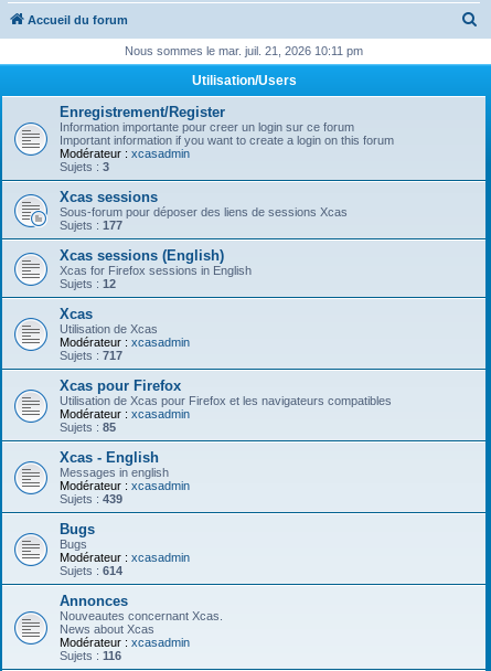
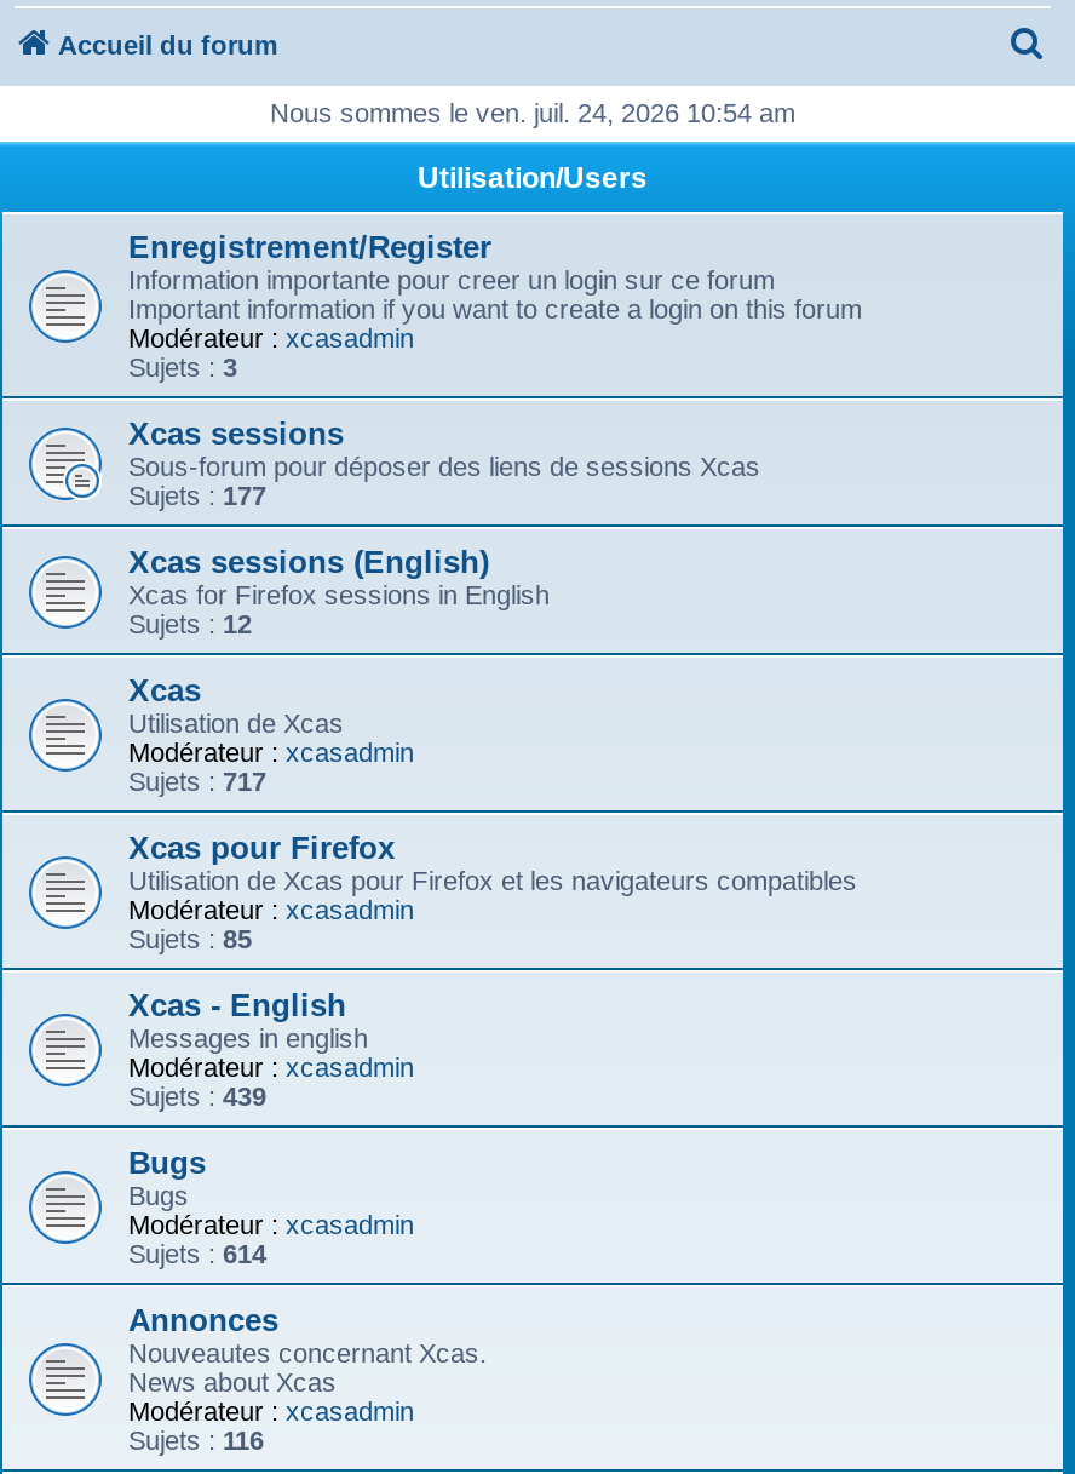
[125,44,363,57] Nous sommes le mar. juil. 21, 2026 10:11 pm -> [270,98,795,127] Nous sommes le ven. juil. 24, 2026 10:54 am

